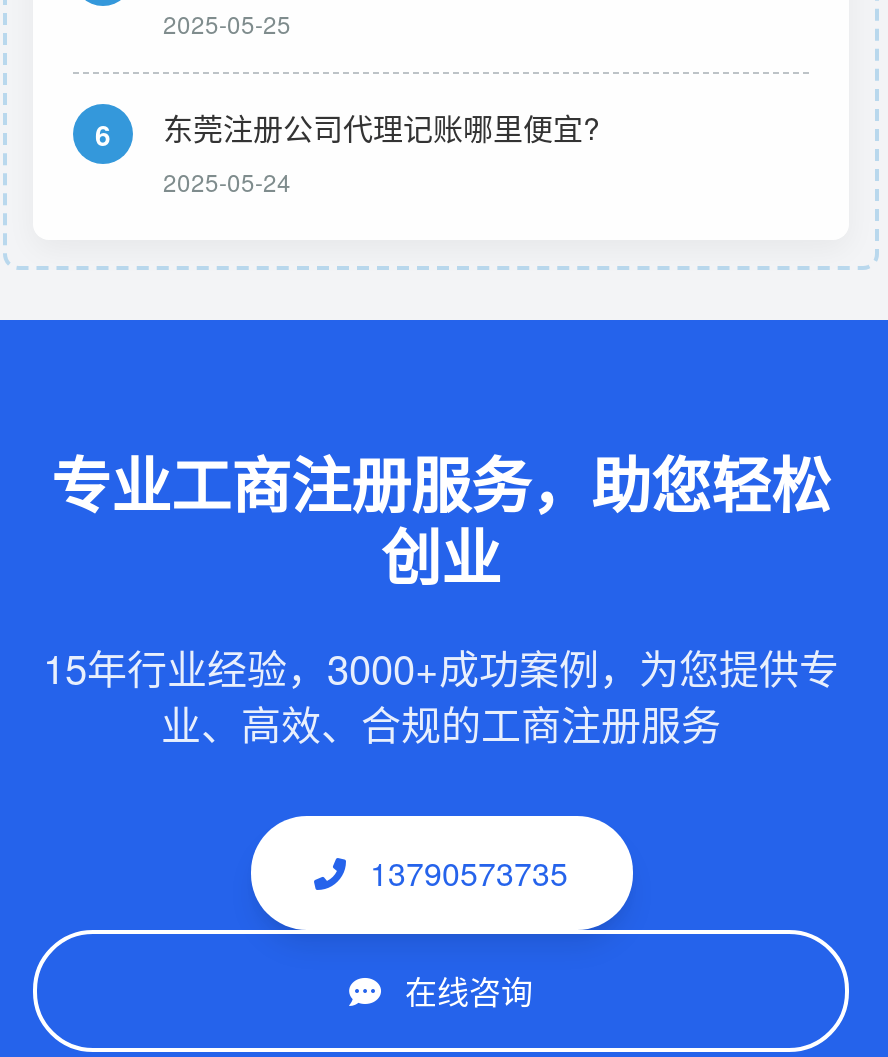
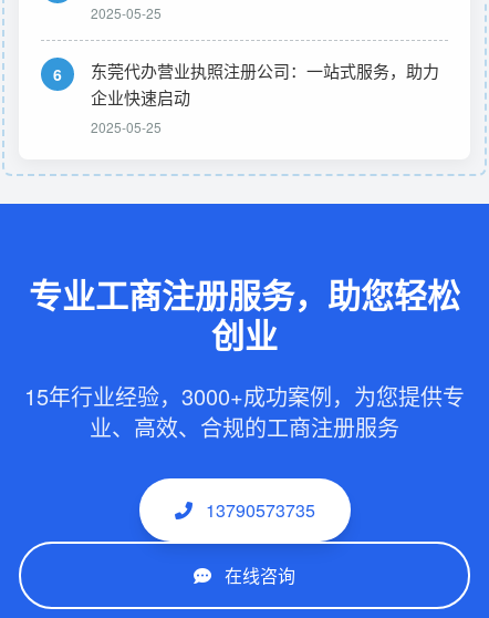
[163,106,599,198] 东莞注册公司代理记账哪里便宜? | 2025-05-24 -> [91,59,439,136] 东莞代办营业执照注册公司：一站式服务，助力 | 企业快速启动 | 2025-05-25

